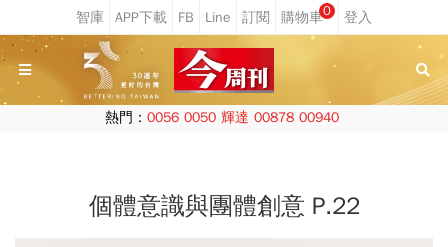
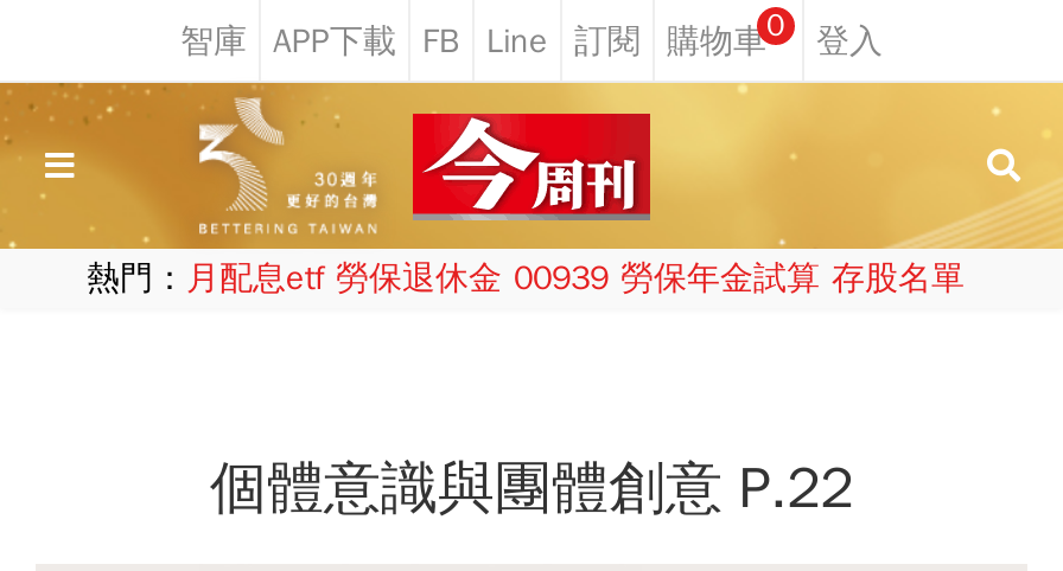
[104,109,338,126] 熱門：0056 0050 輝達 00878 00940 -> [87,258,965,299] 熱門：月配息etf 勞保退休金 00939 勞保年金試算 存股名單

